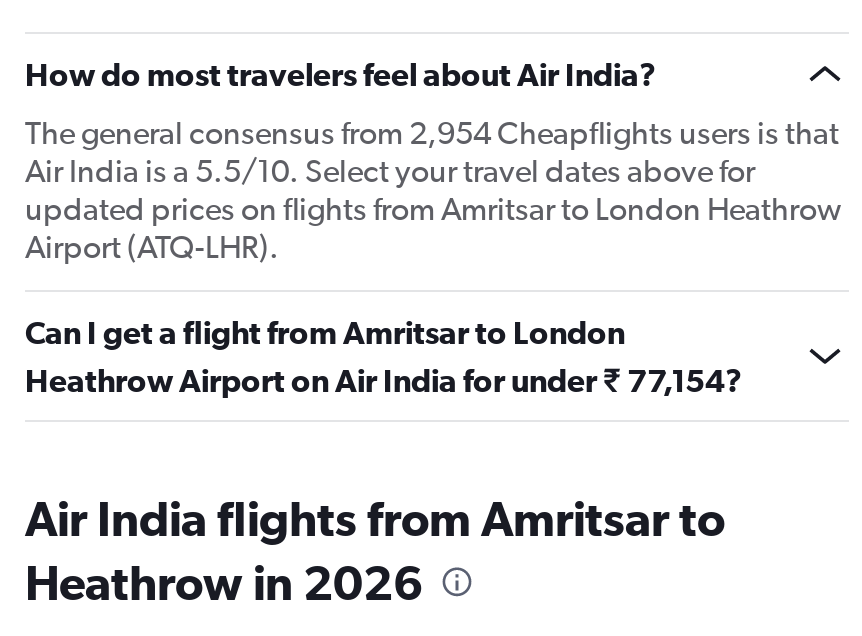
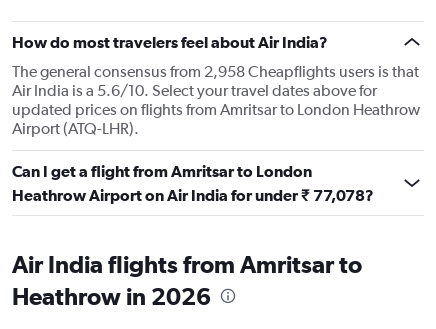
[25,114,839,152] The general consensus from 2,954 Cheapflights users is that -> [12,62,419,81] The general consensus from 2,958 Cheapflights users is that
[25,152,755,190] Air India is a 5.5/10. Select your travel dates above for -> [12,81,377,100] Air India is a 5.6/10. Select your travel dates above for
[25,362,743,398] Heathrow Airport on Air India for under ₹ 77,154? -> [12,186,374,204] Heathrow Airport on Air India for under ₹ 77,078?

